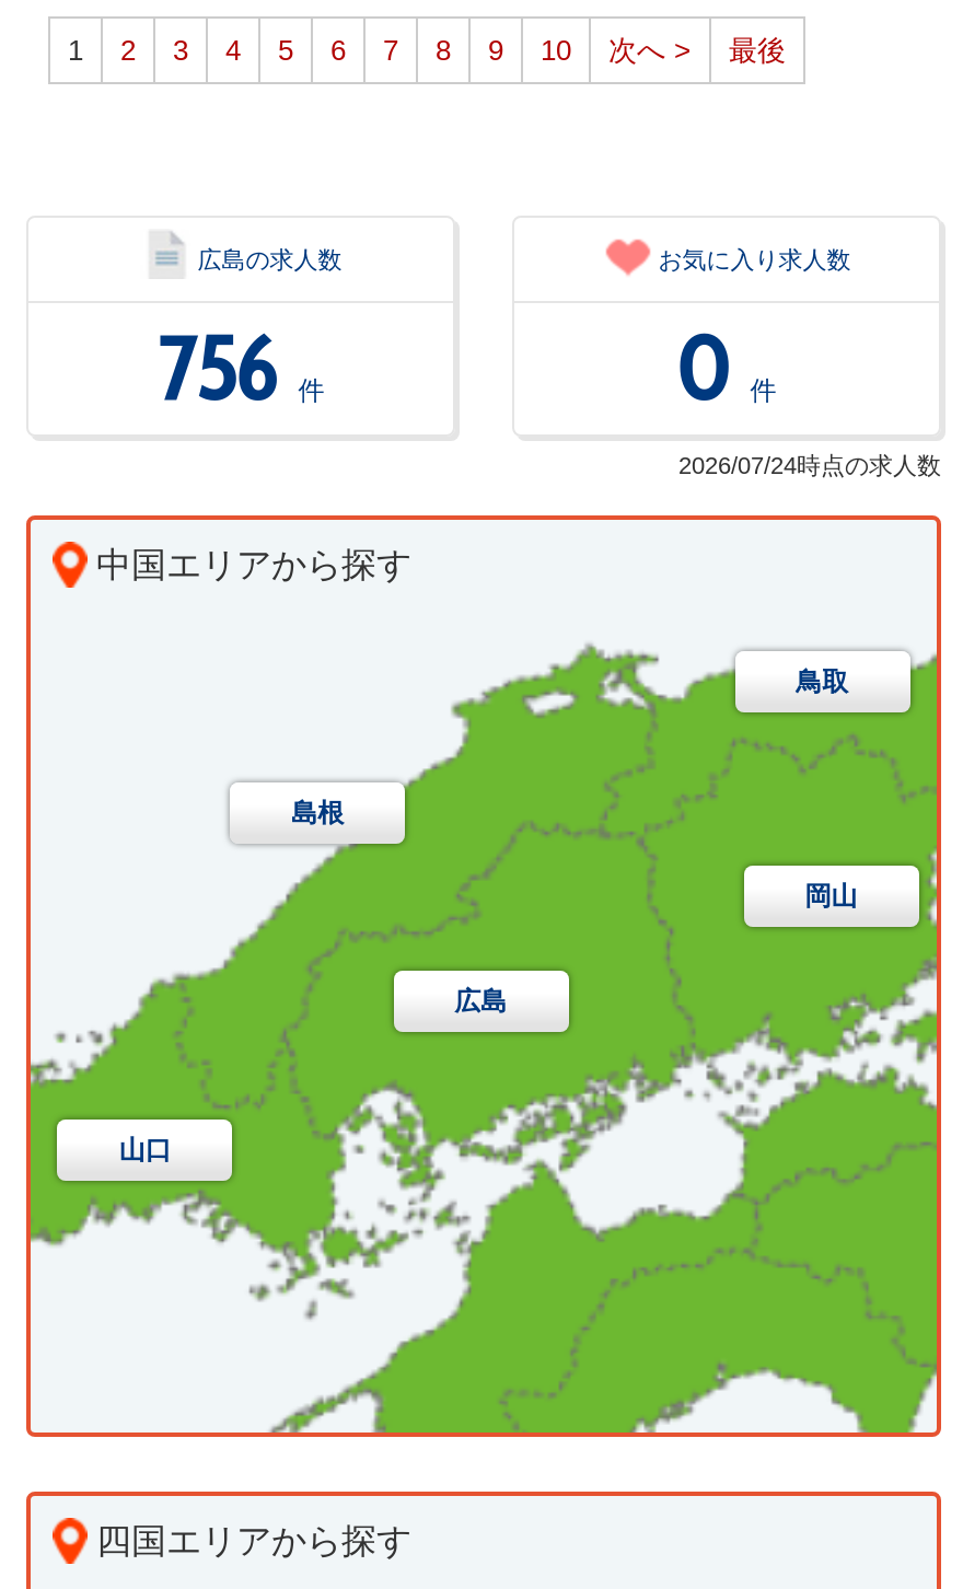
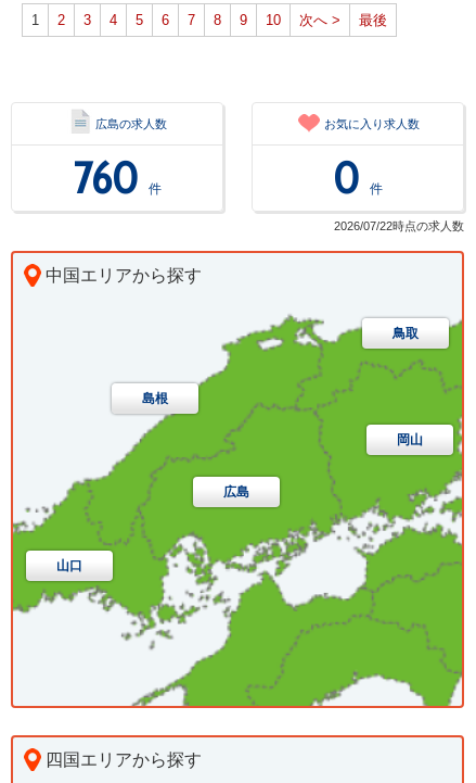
[158,315,324,422] 756 件 -> [73,151,161,205] 760 件
[678,453,941,479] 2026/07/24時点の求人数 -> [334,220,464,233] 2026/07/22時点の求人数

